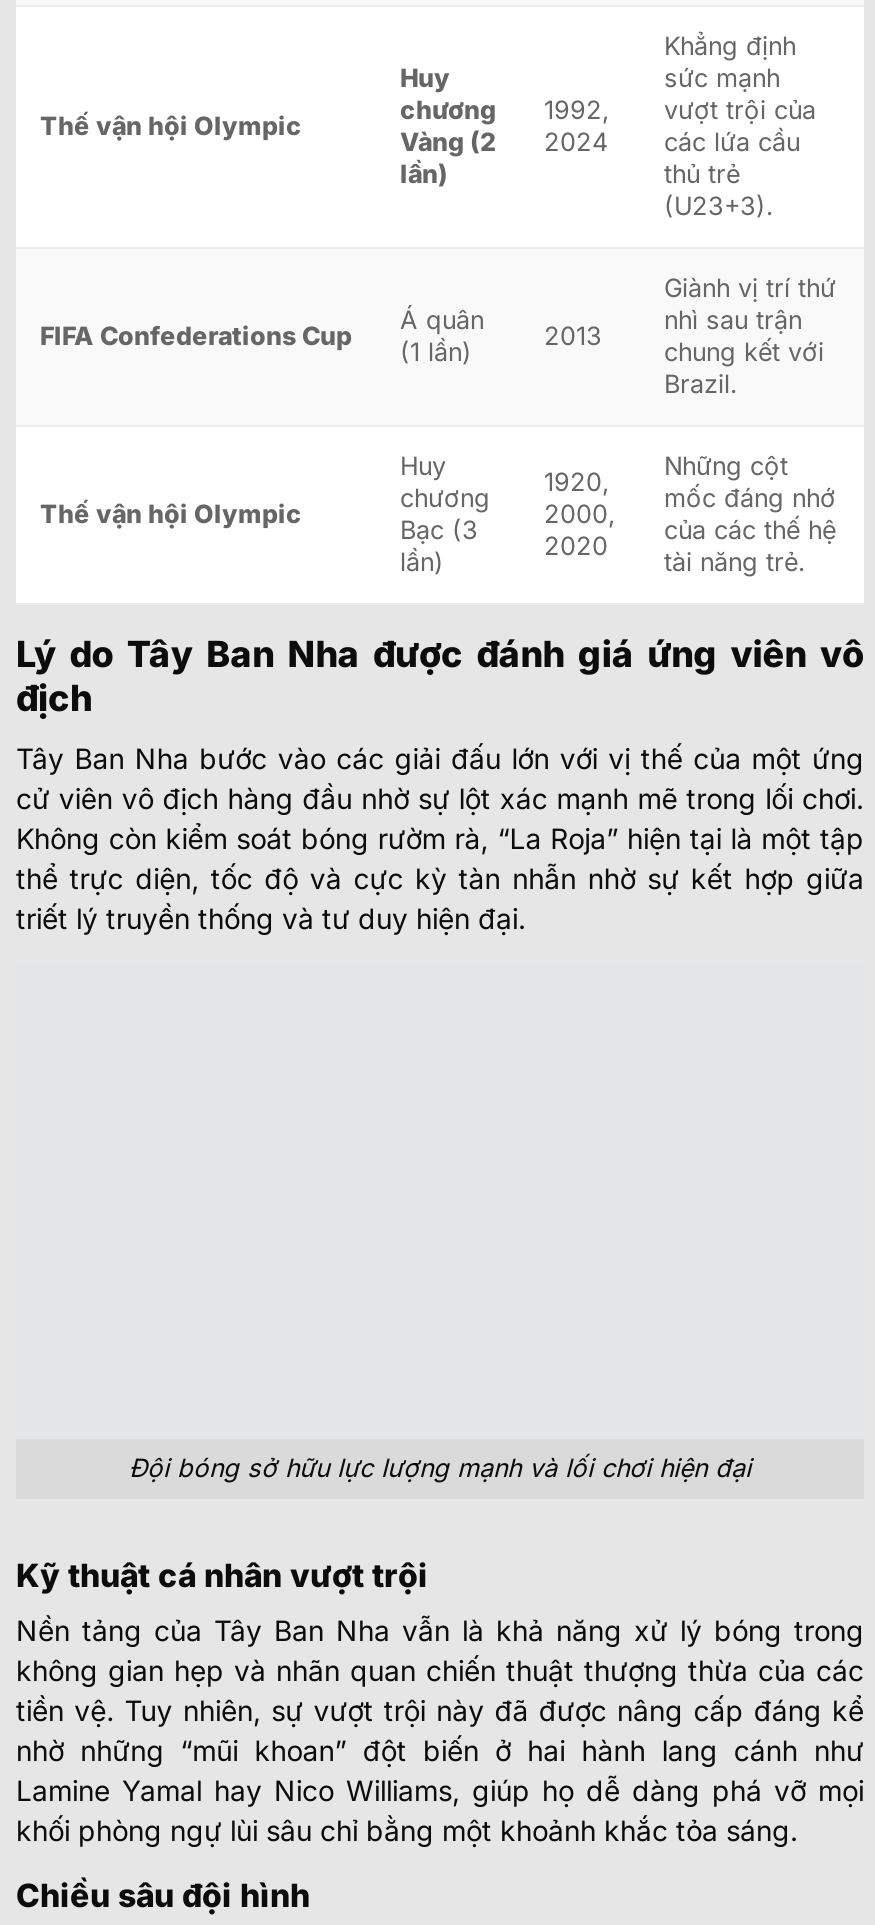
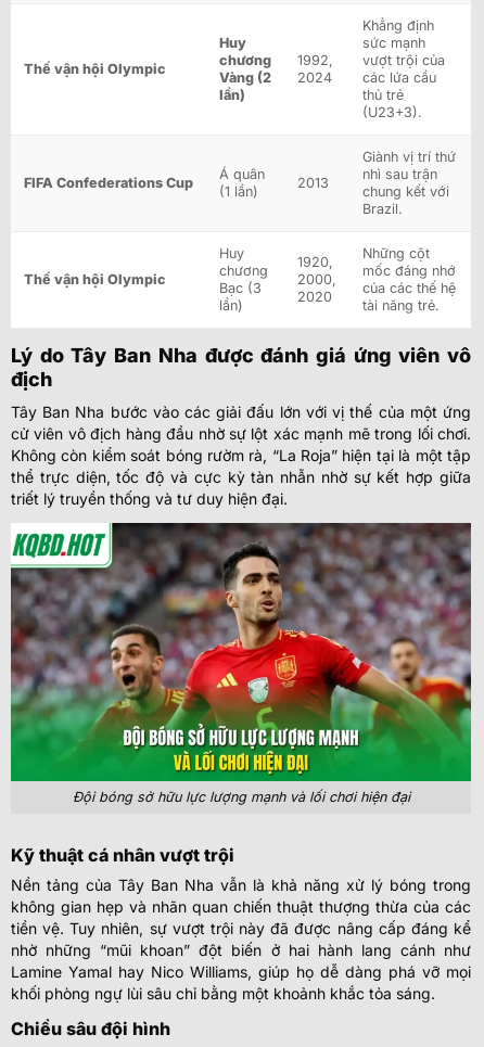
none -> [10,522,472,782] [image]

